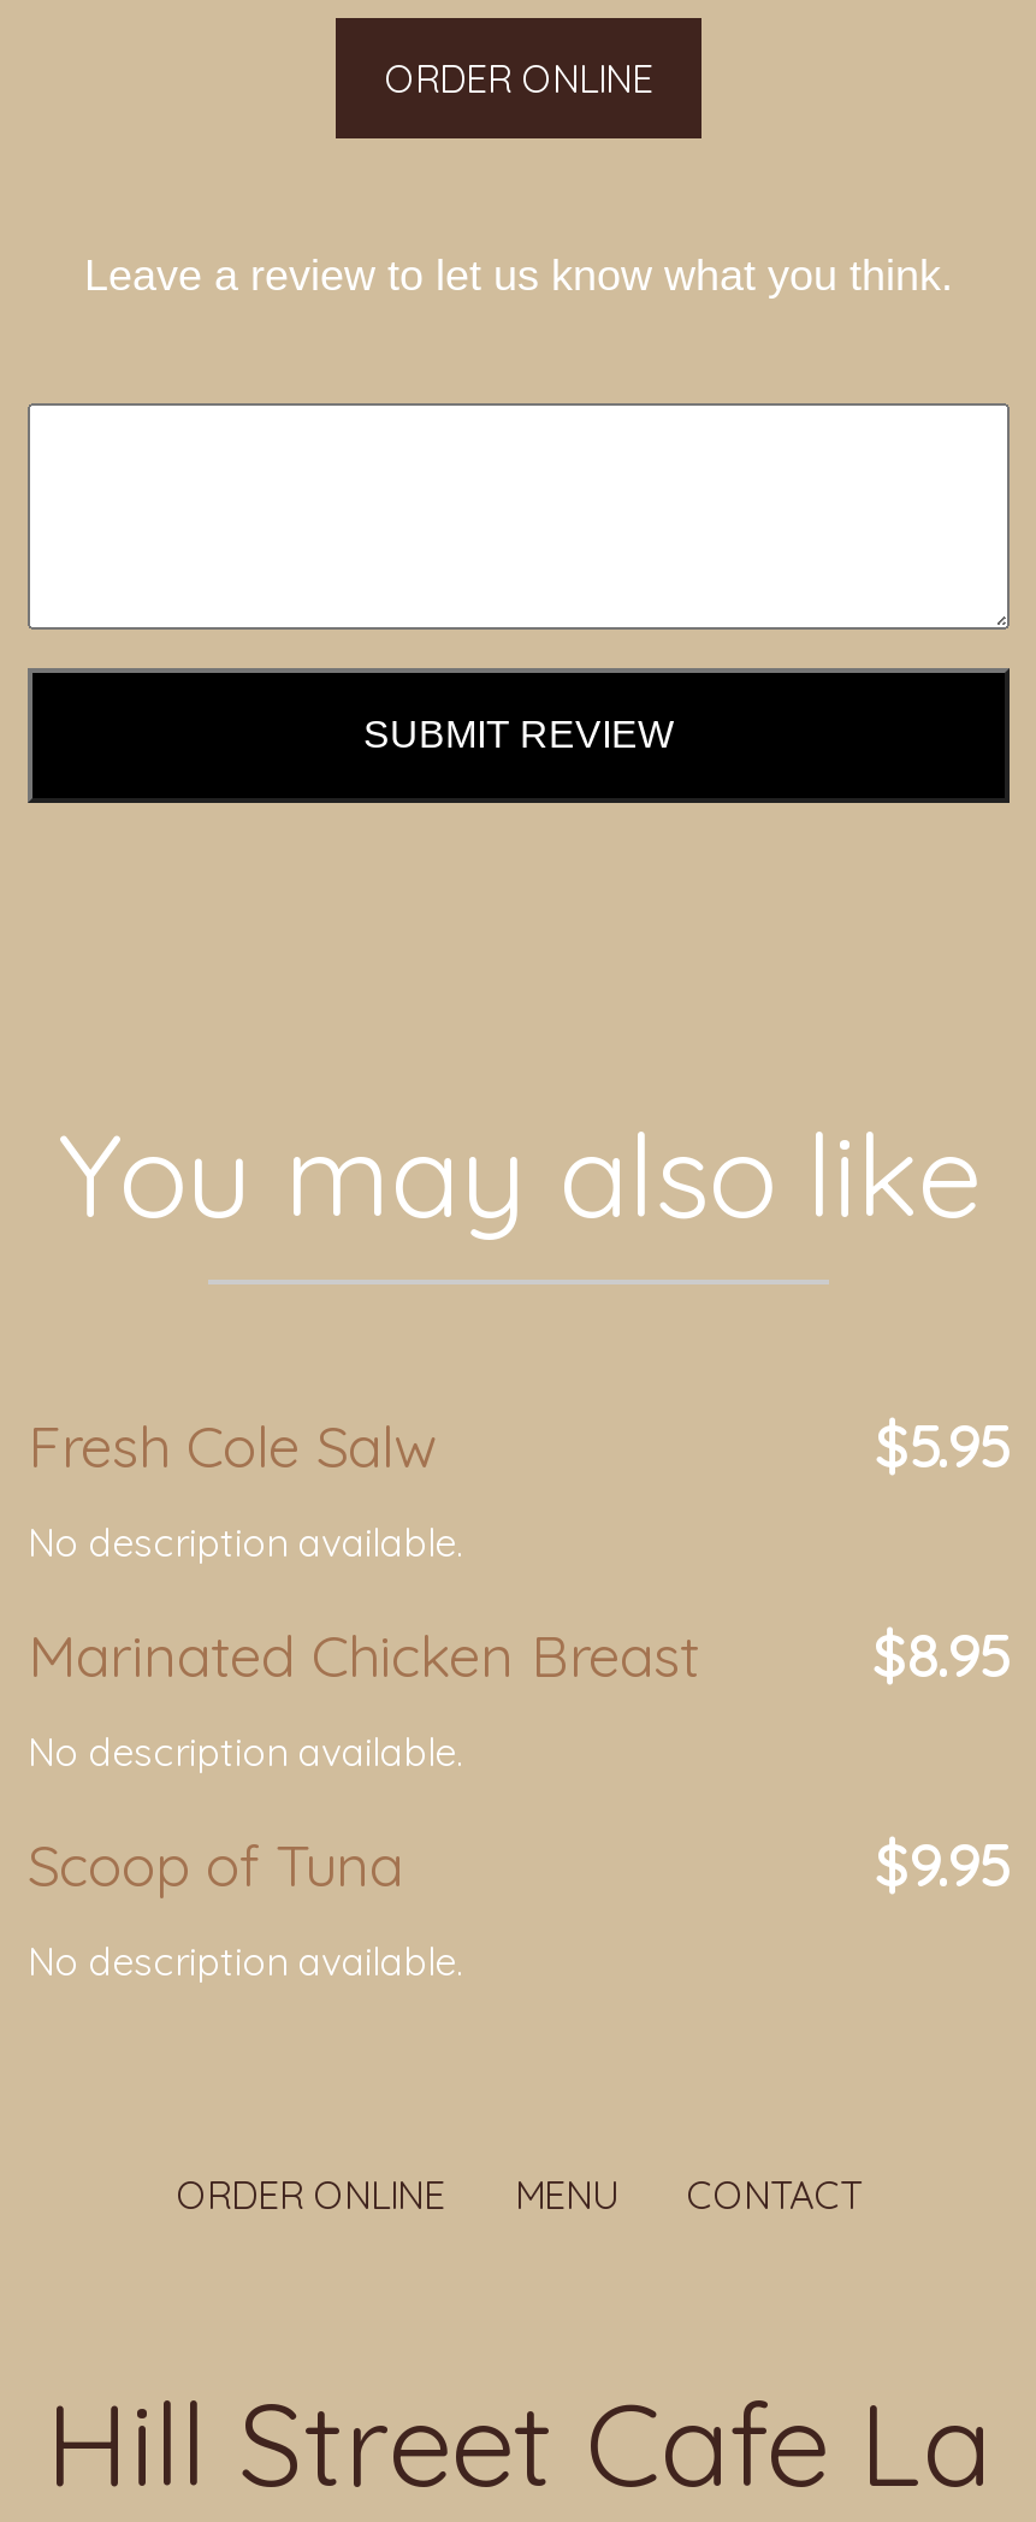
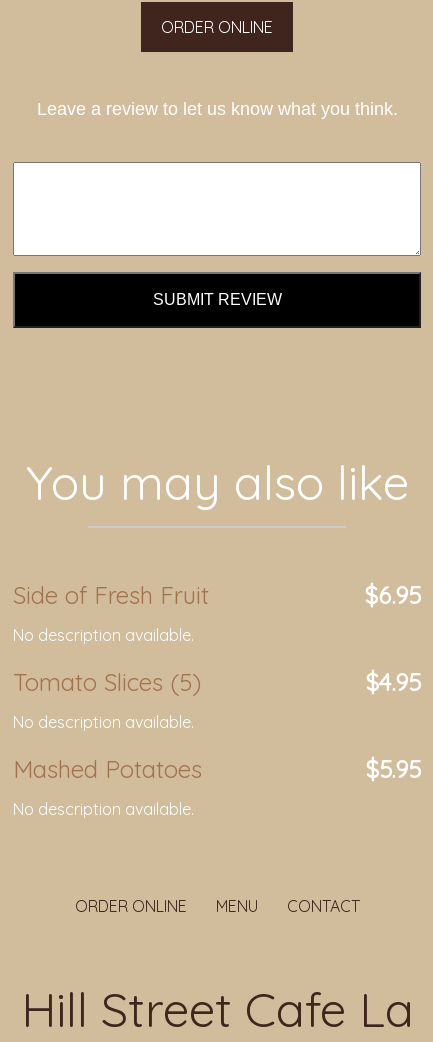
[28,1410,1010,1482] Fresh Cole Salw | $5.95 -> [13,580,421,610] Side of Fresh Fruit | $6.95
[28,1619,1010,1691] Marinated Chicken Breast | $8.95 -> [13,667,421,697] Tomato Slices (5) | $4.95
[28,1829,1010,1901] Scoop of Tuna | $9.95 -> [13,754,421,784] Mashed Potatoes | $5.95

